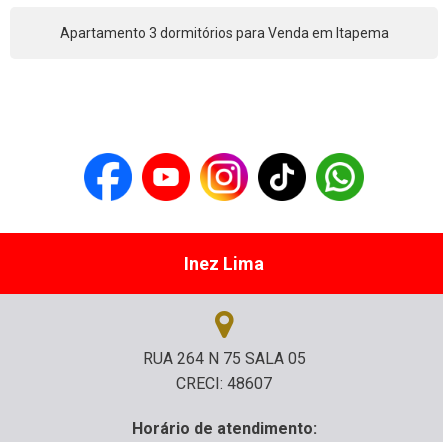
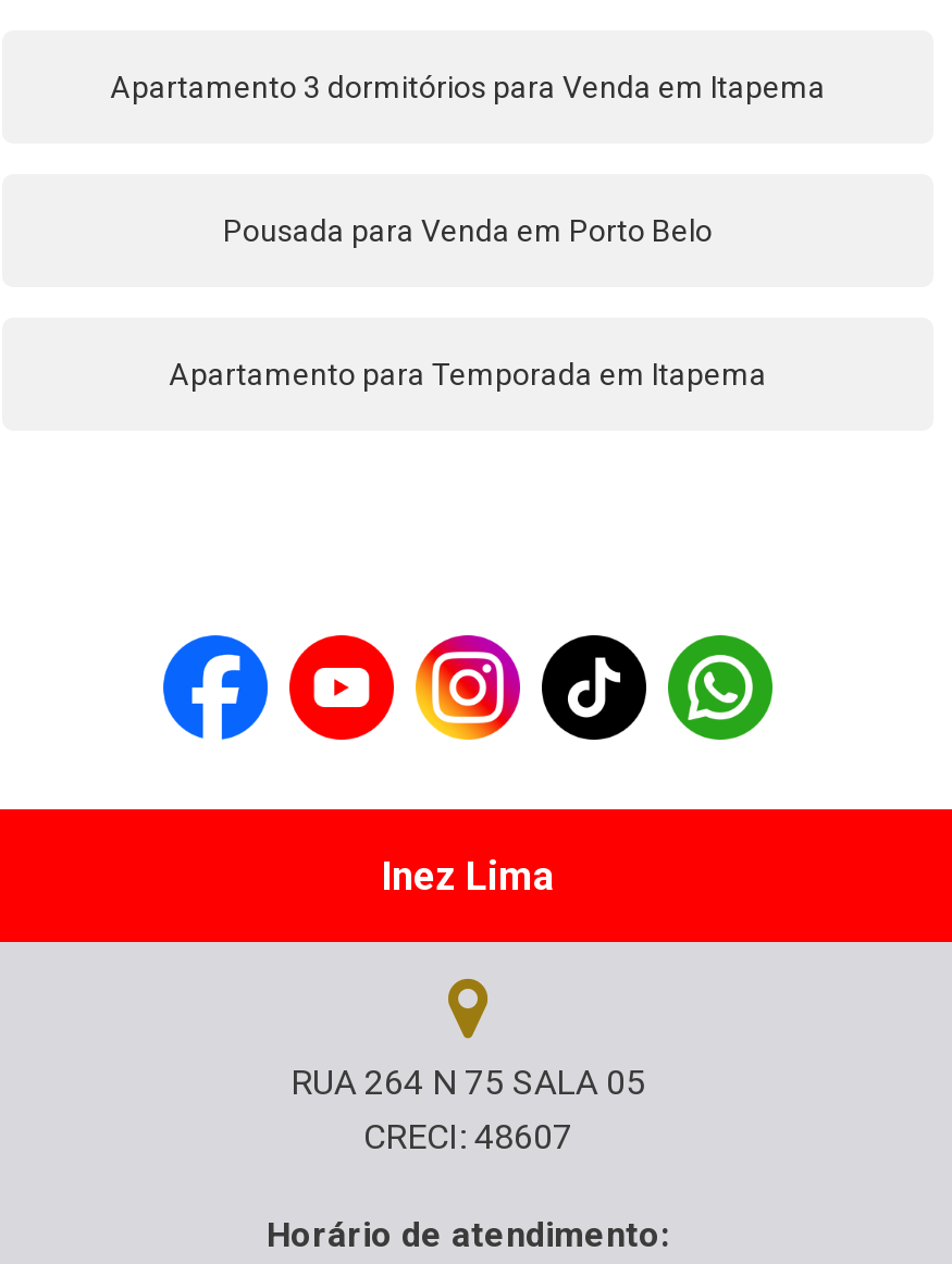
none -> [169,357,767,392] Apartamento para Temporada em Itapema
none -> [223,213,713,248] Pousada para Venda em Porto Belo

